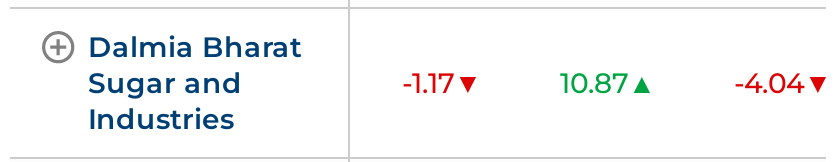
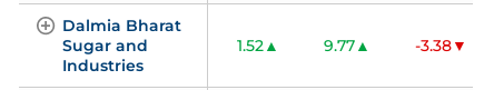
[402,65,454,101] -1.17 -> [237,35,264,55] 1.52
[560,65,628,101] 10.87 -> [324,35,355,55] 9.77
[734,65,804,101] -4.04 -> [415,35,452,55] -3.38

